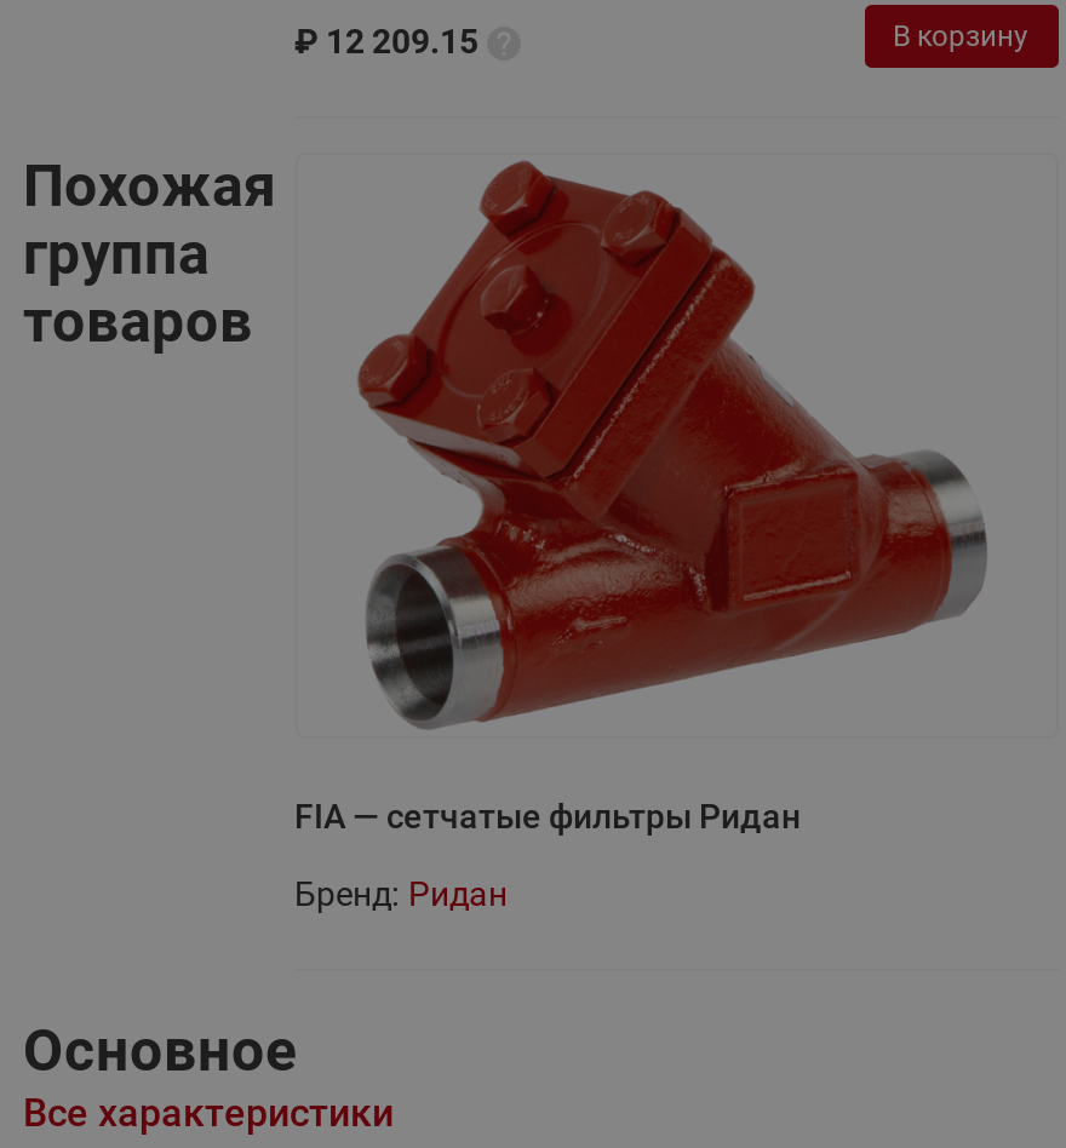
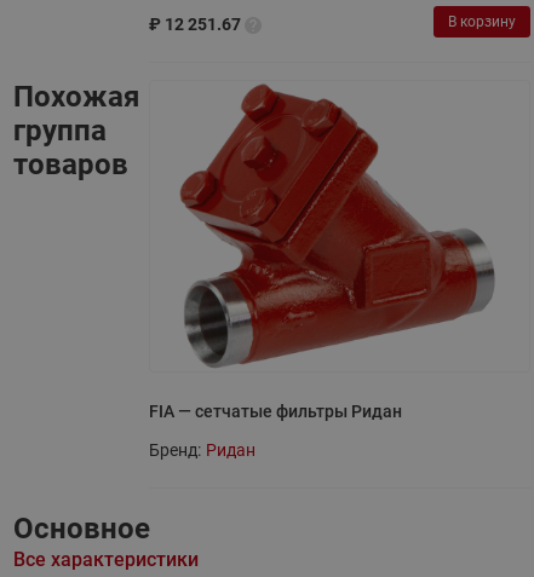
[294,21,478,60] ₽ 12 209.15 -> [148,14,240,34] ₽ 12 251.67

